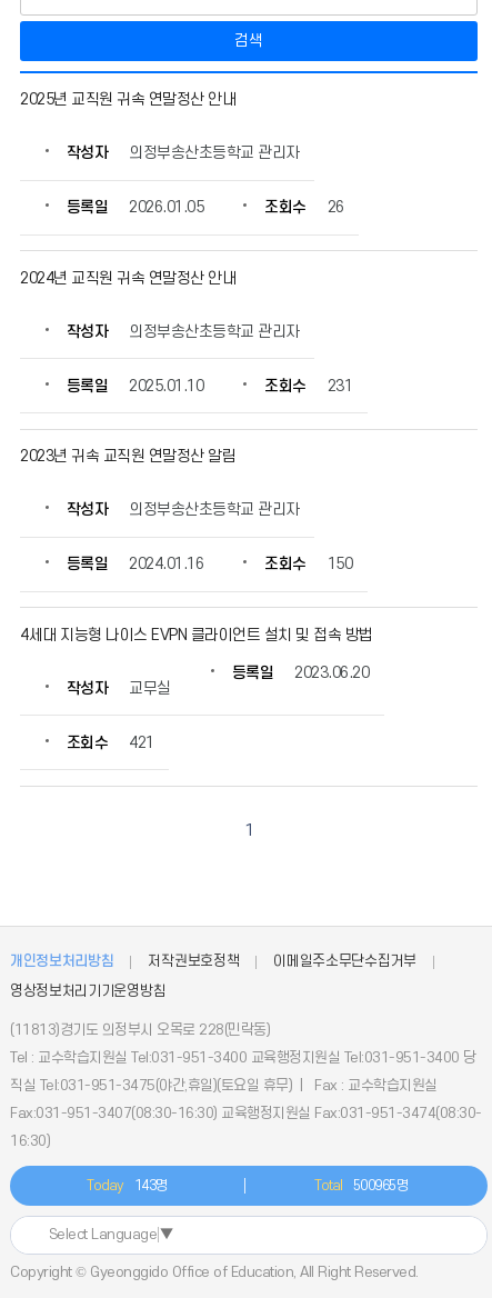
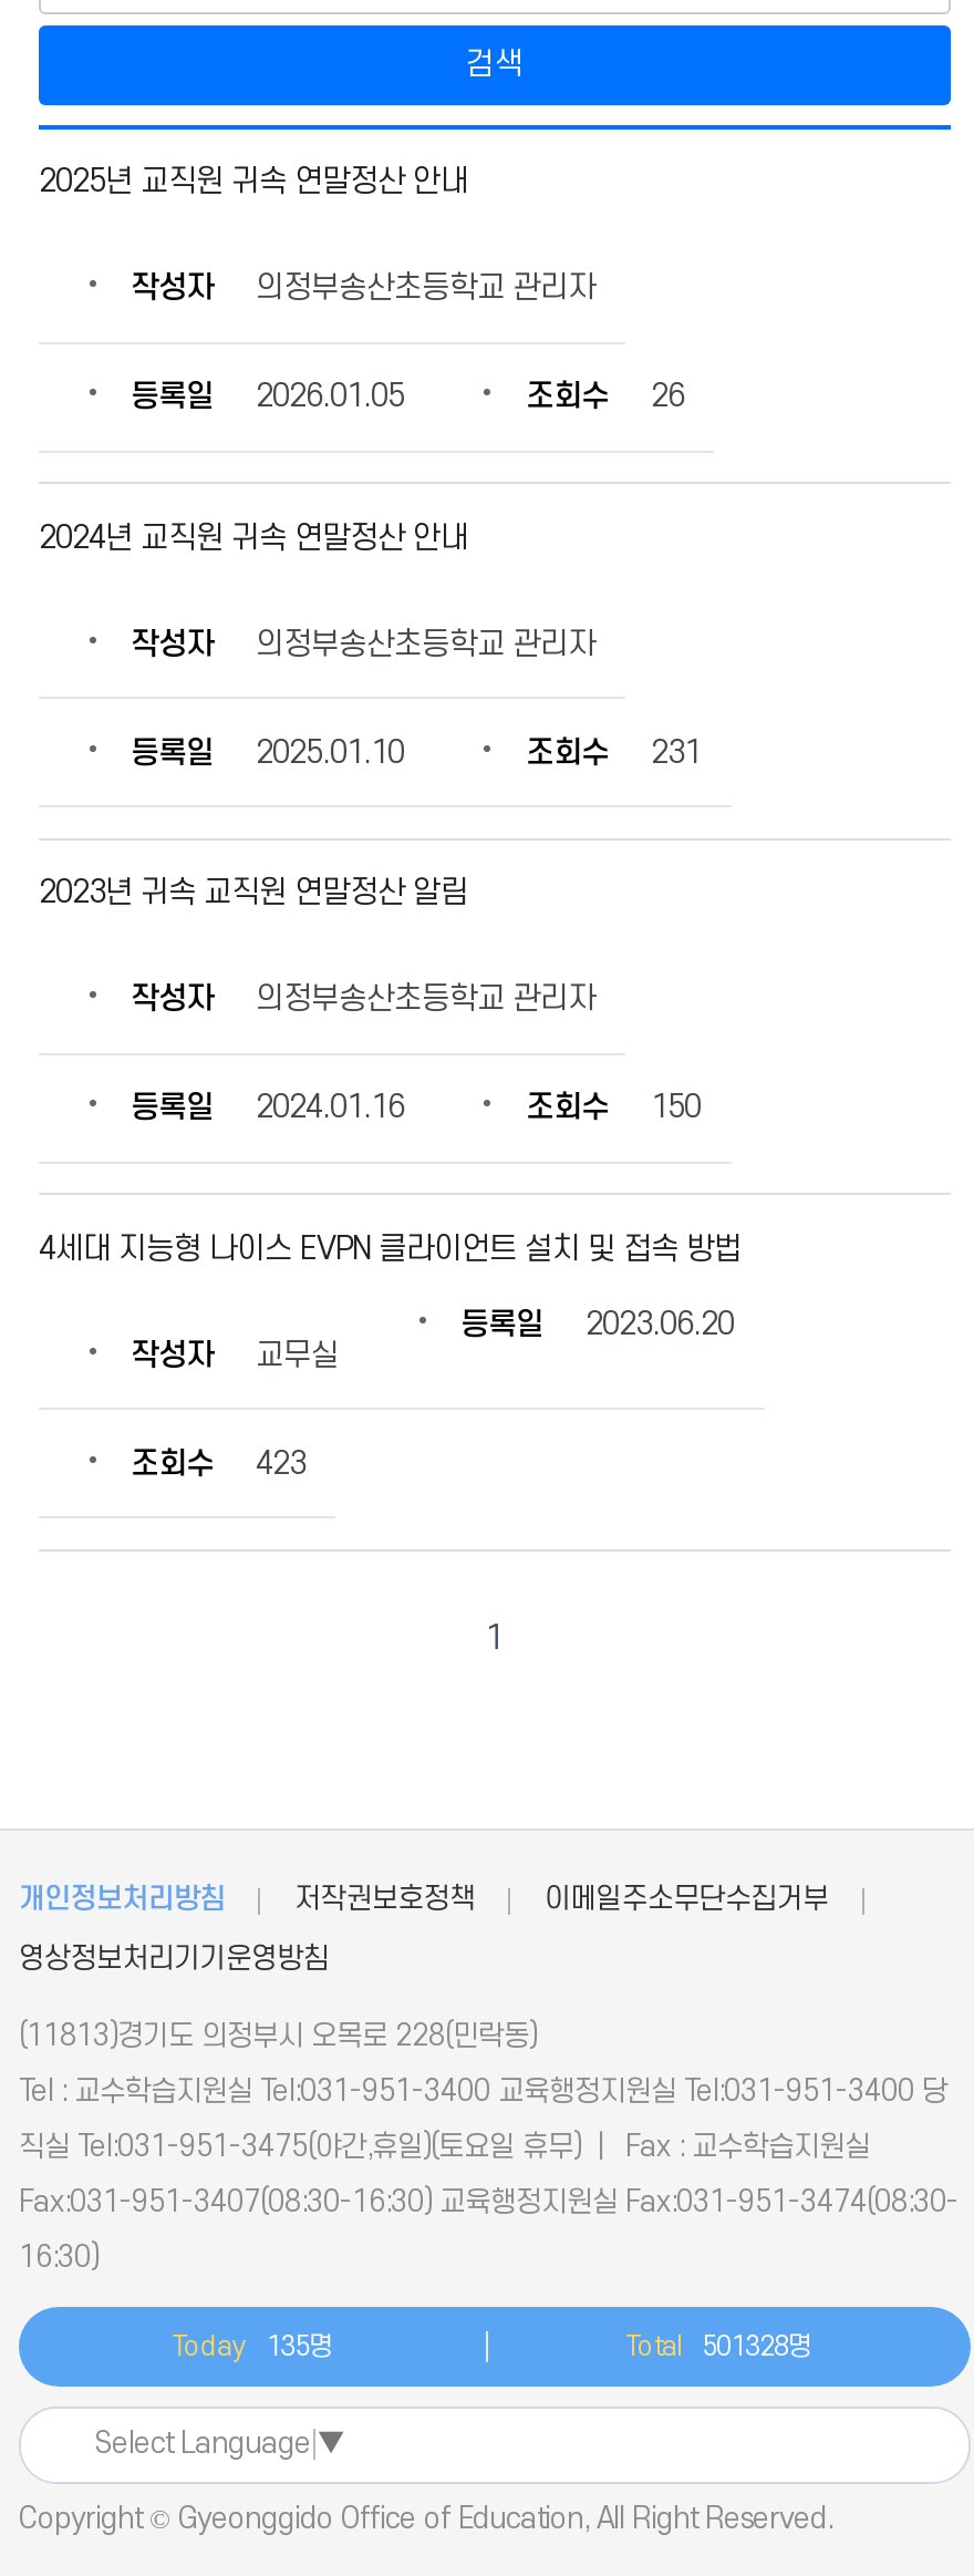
[125,734,154,751] 421 -> [248,1447,305,1480] 423
[87,1178,167,1193] Today 143명 -> [172,2331,332,2362] Today 135명
[314,1178,408,1193] Total 500965명 -> [625,2331,811,2362] Total 501328명

